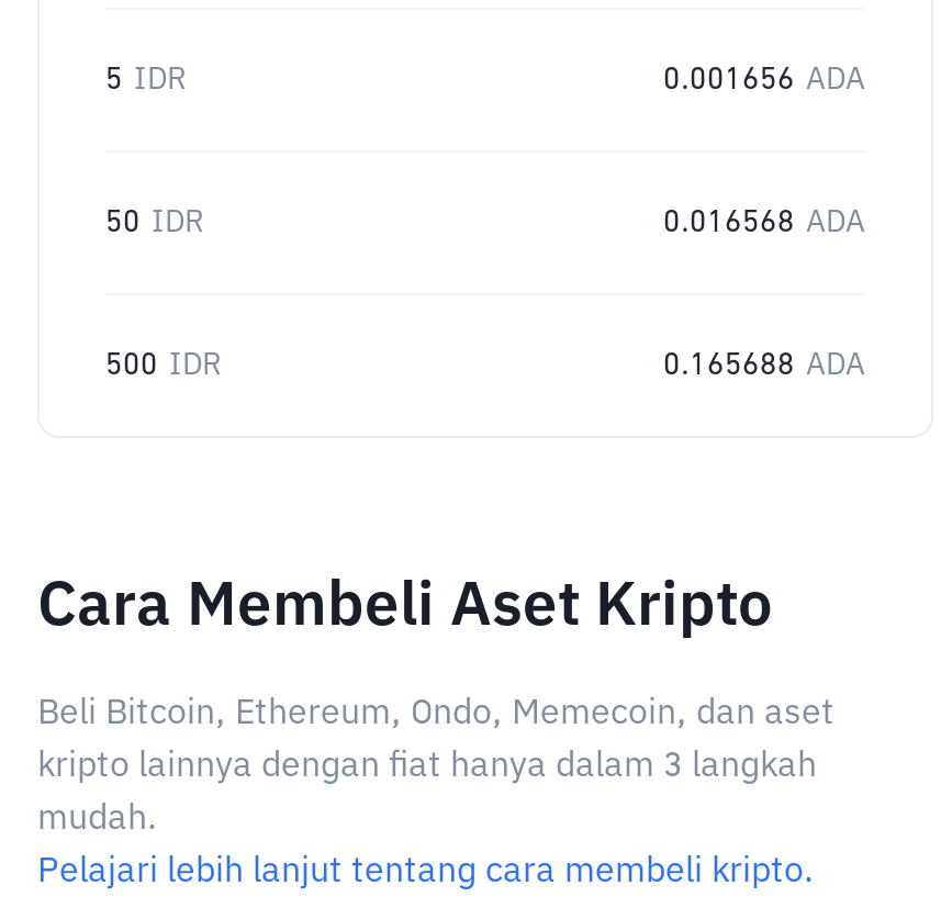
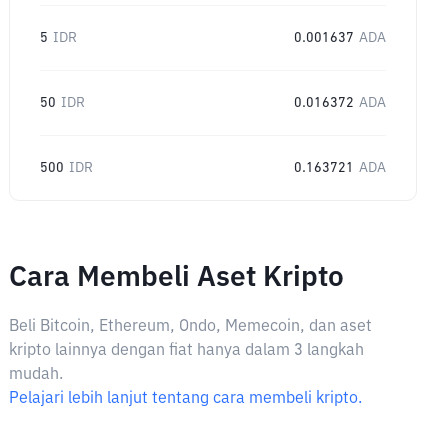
[663,65,865,96] 0.001656 ADA -> [294,31,386,45] 0.001637 ADA
[663,208,865,238] 0.016568 ADA -> [294,96,386,110] 0.016372 ADA
[663,350,865,381] 0.165688 ADA -> [294,161,386,175] 0.163721 ADA

